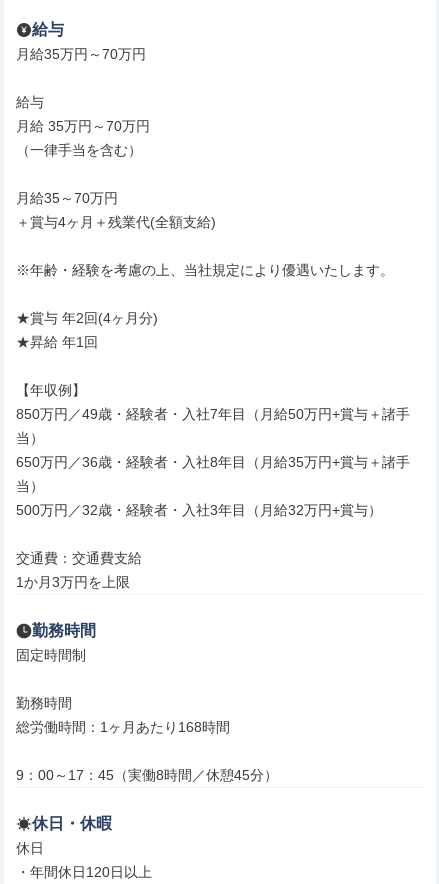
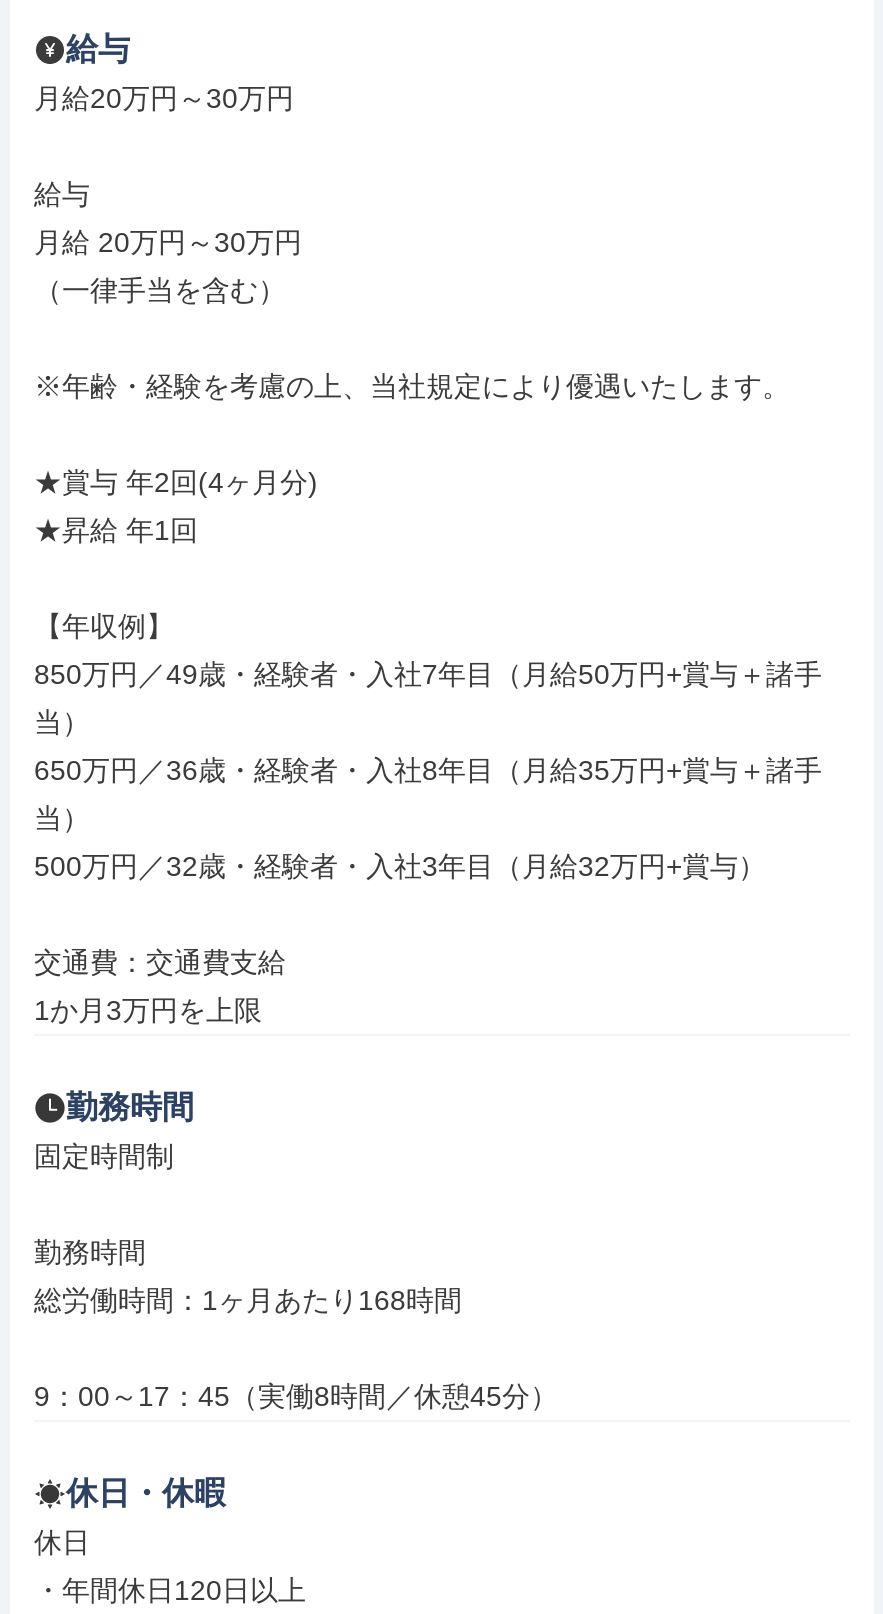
[16,46,146,62] 月給35万円～70万円 -> [34,82,294,114] 月給20万円～30万円
[16,118,150,134] 月給 35万円～70万円 -> [34,226,302,258] 月給 20万円～30万円
[16,190,216,230] 月給35～70万円 | ＋賞与4ヶ月＋残業代(全額支給) -> none

